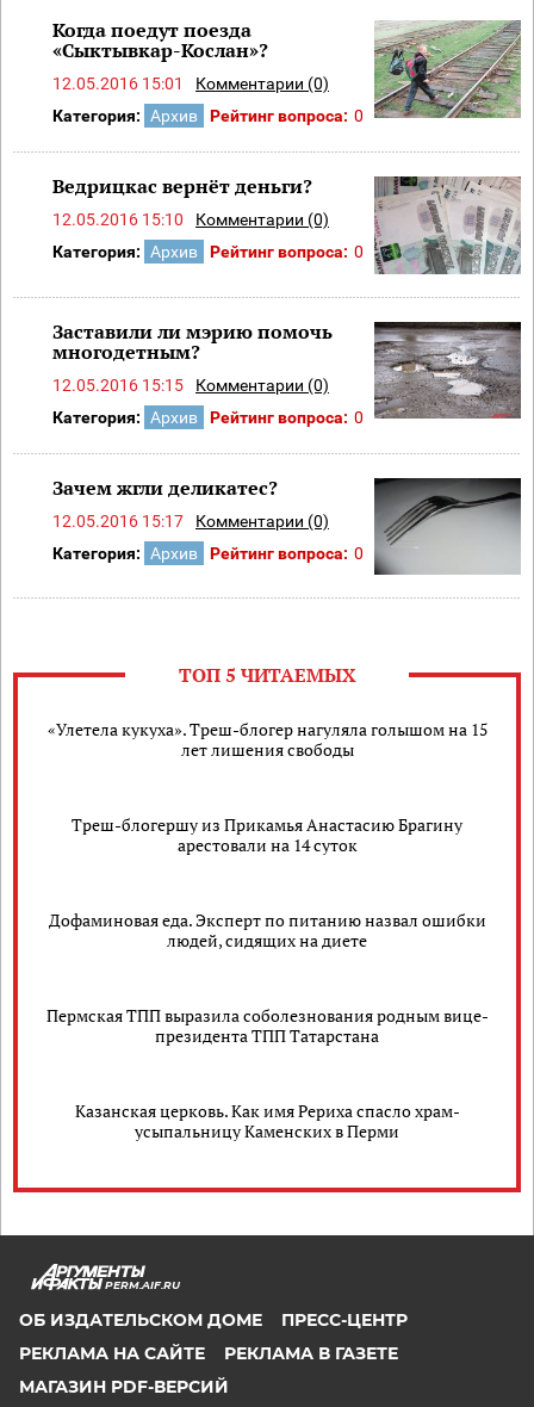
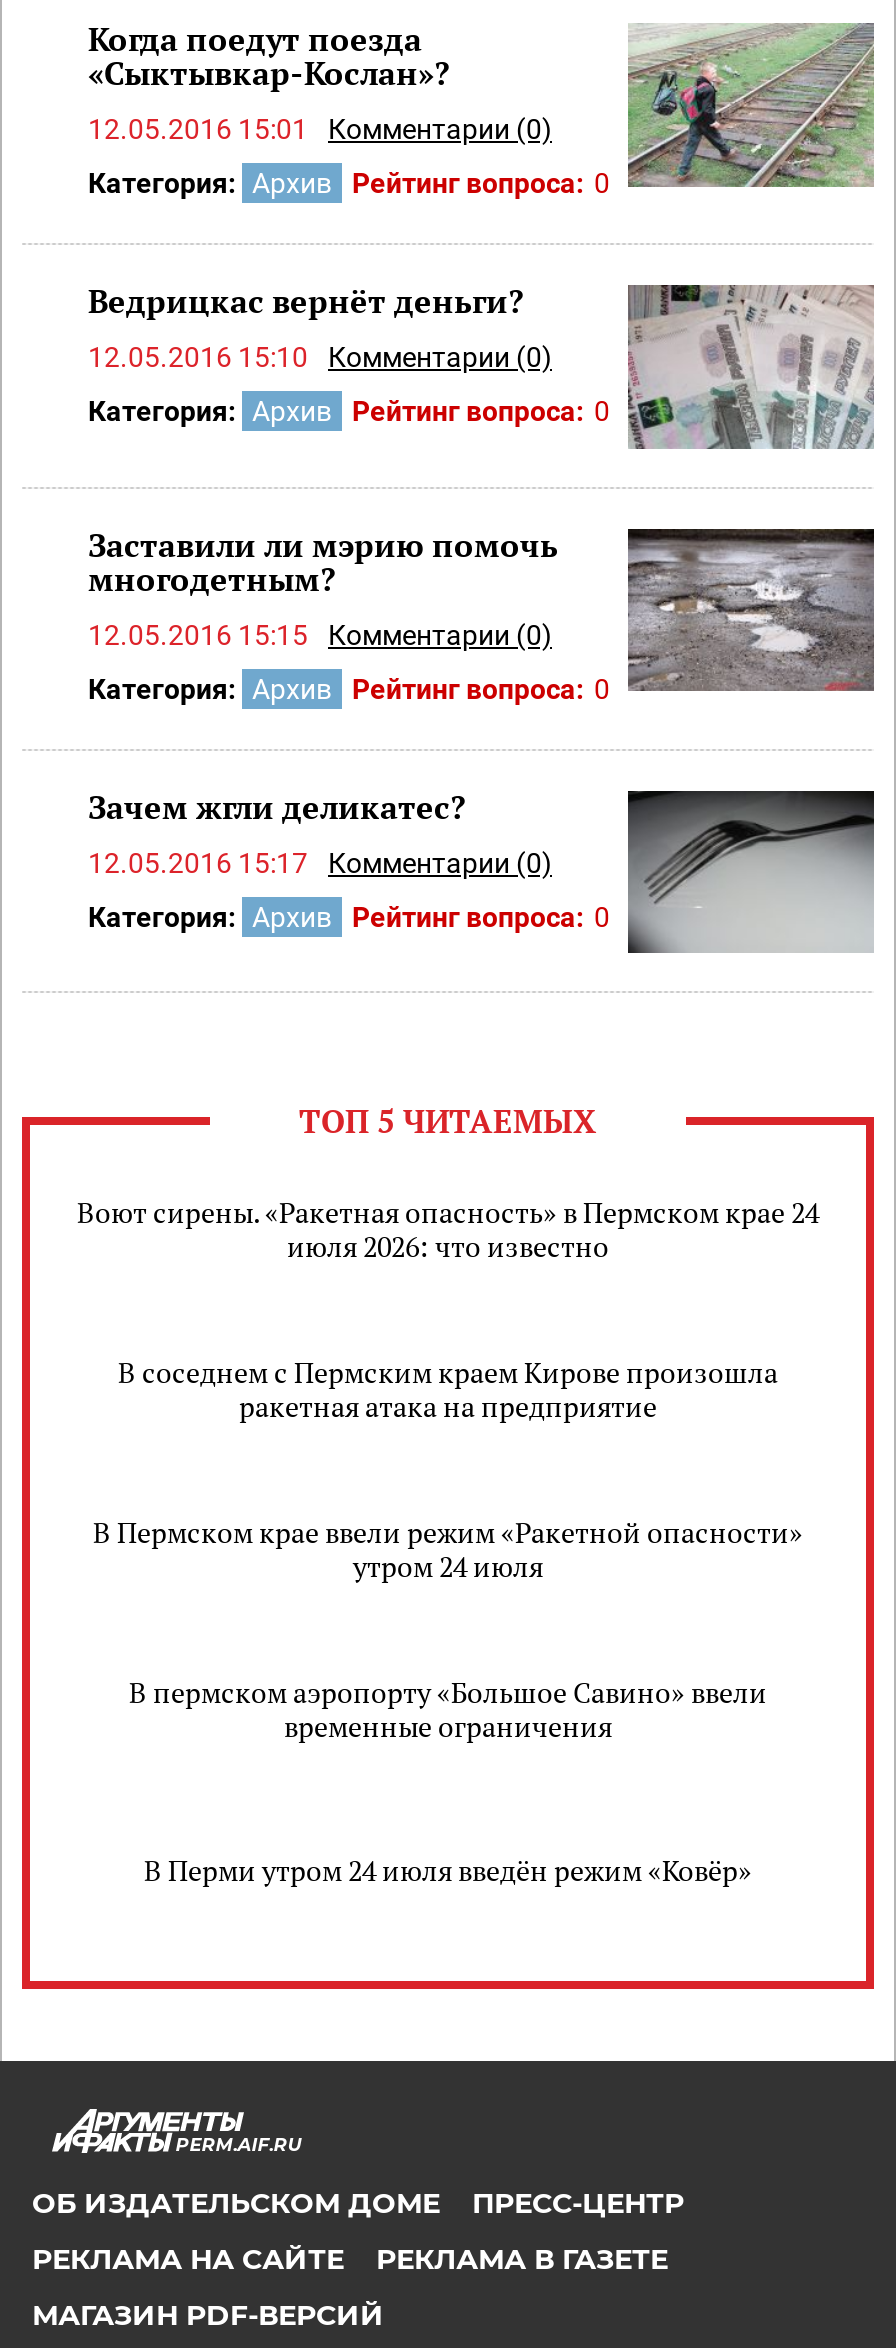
[47,718,487,761] «Улетела кукуха». Треш-блогер нагуляла голышом на 15 | лет лишения свободы -> [77,1193,819,1265] Воют сирены. «Ракетная опасность» в Пермском крае 24 | июля 2026: что известно
[72,813,462,856] Треш-блогершу из Прикамья Анастасию Брагину | арестовали на 14 суток -> [118,1353,778,1425] В соседнем с Пермским краем Кирове произошла | ракетная атака на предприятие
[48,909,486,952] Дофаминовая еда. Эксперт по питанию назвал ошибки | людей, сидящих на диете -> [93,1513,803,1585] В Пермском крае ввели режим «Ракетной опасности» | утром 24 июля
[46,1004,488,1047] Пермская ТПП выразила соболезнования родным вице- | президента ТПП Татарстана -> [129,1673,767,1745] В пермском аэропорту «Большое Савино» ввели | временные ограничения
[74,1100,460,1143] Казанская церковь. Как имя Рериха спасло храм- | усыпальницу Каменских в Перми -> [144,1850,752,1888] В Перми утром 24 июля введён режим «Ковёр»

